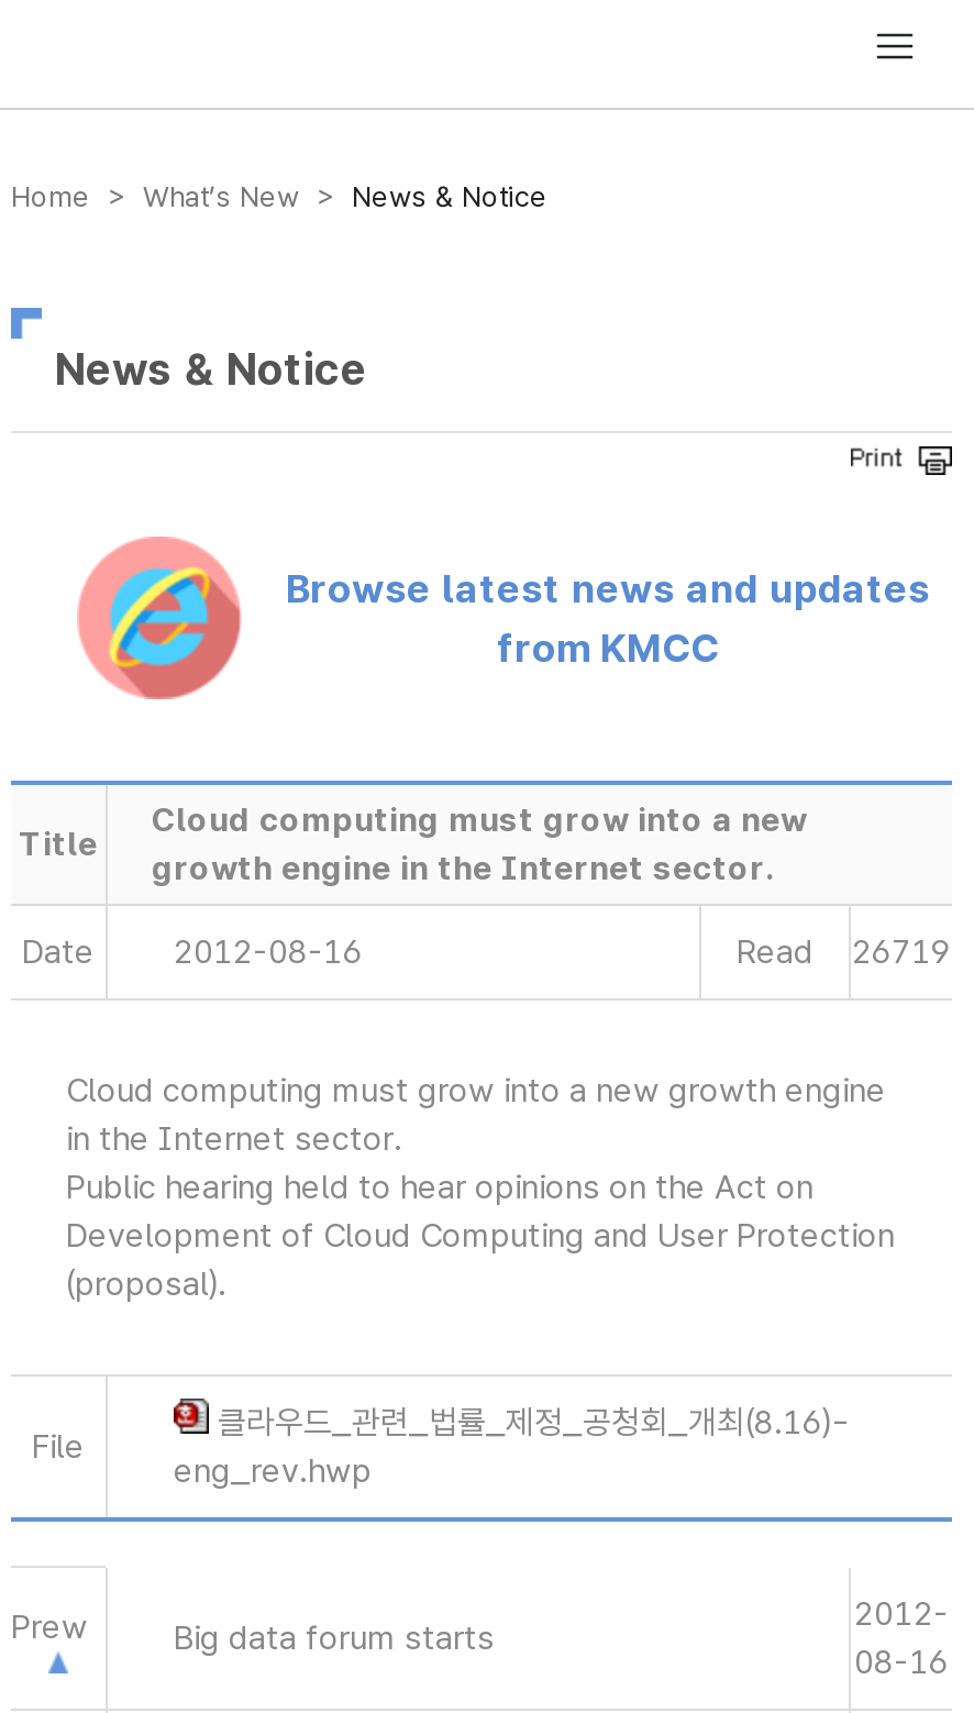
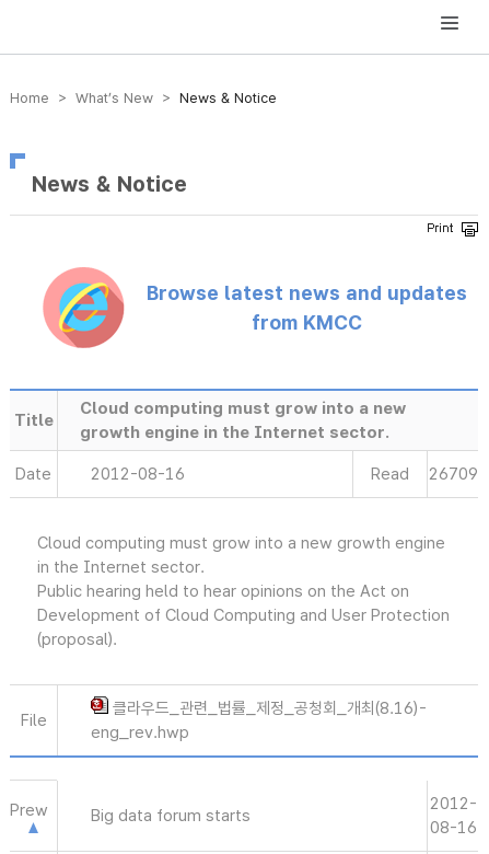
[737,932,951,972] Read 26719 -> [371,464,478,484] Read 26709

